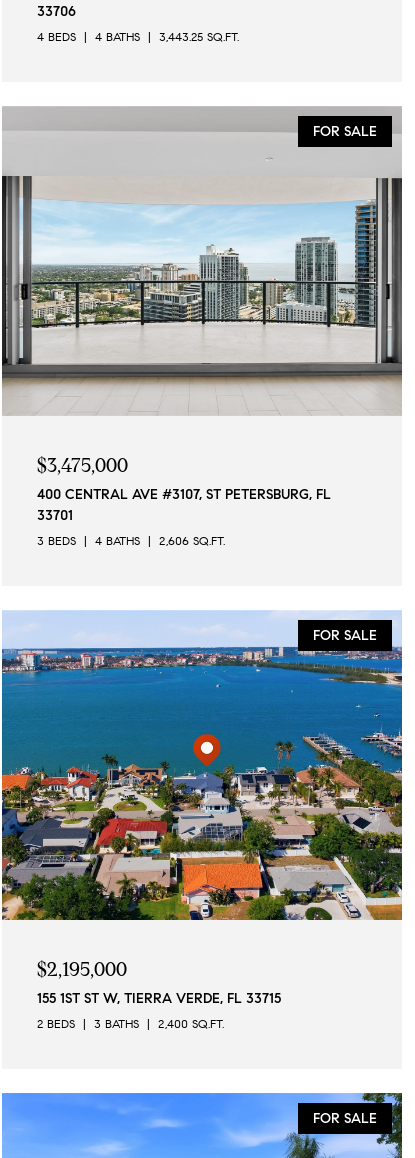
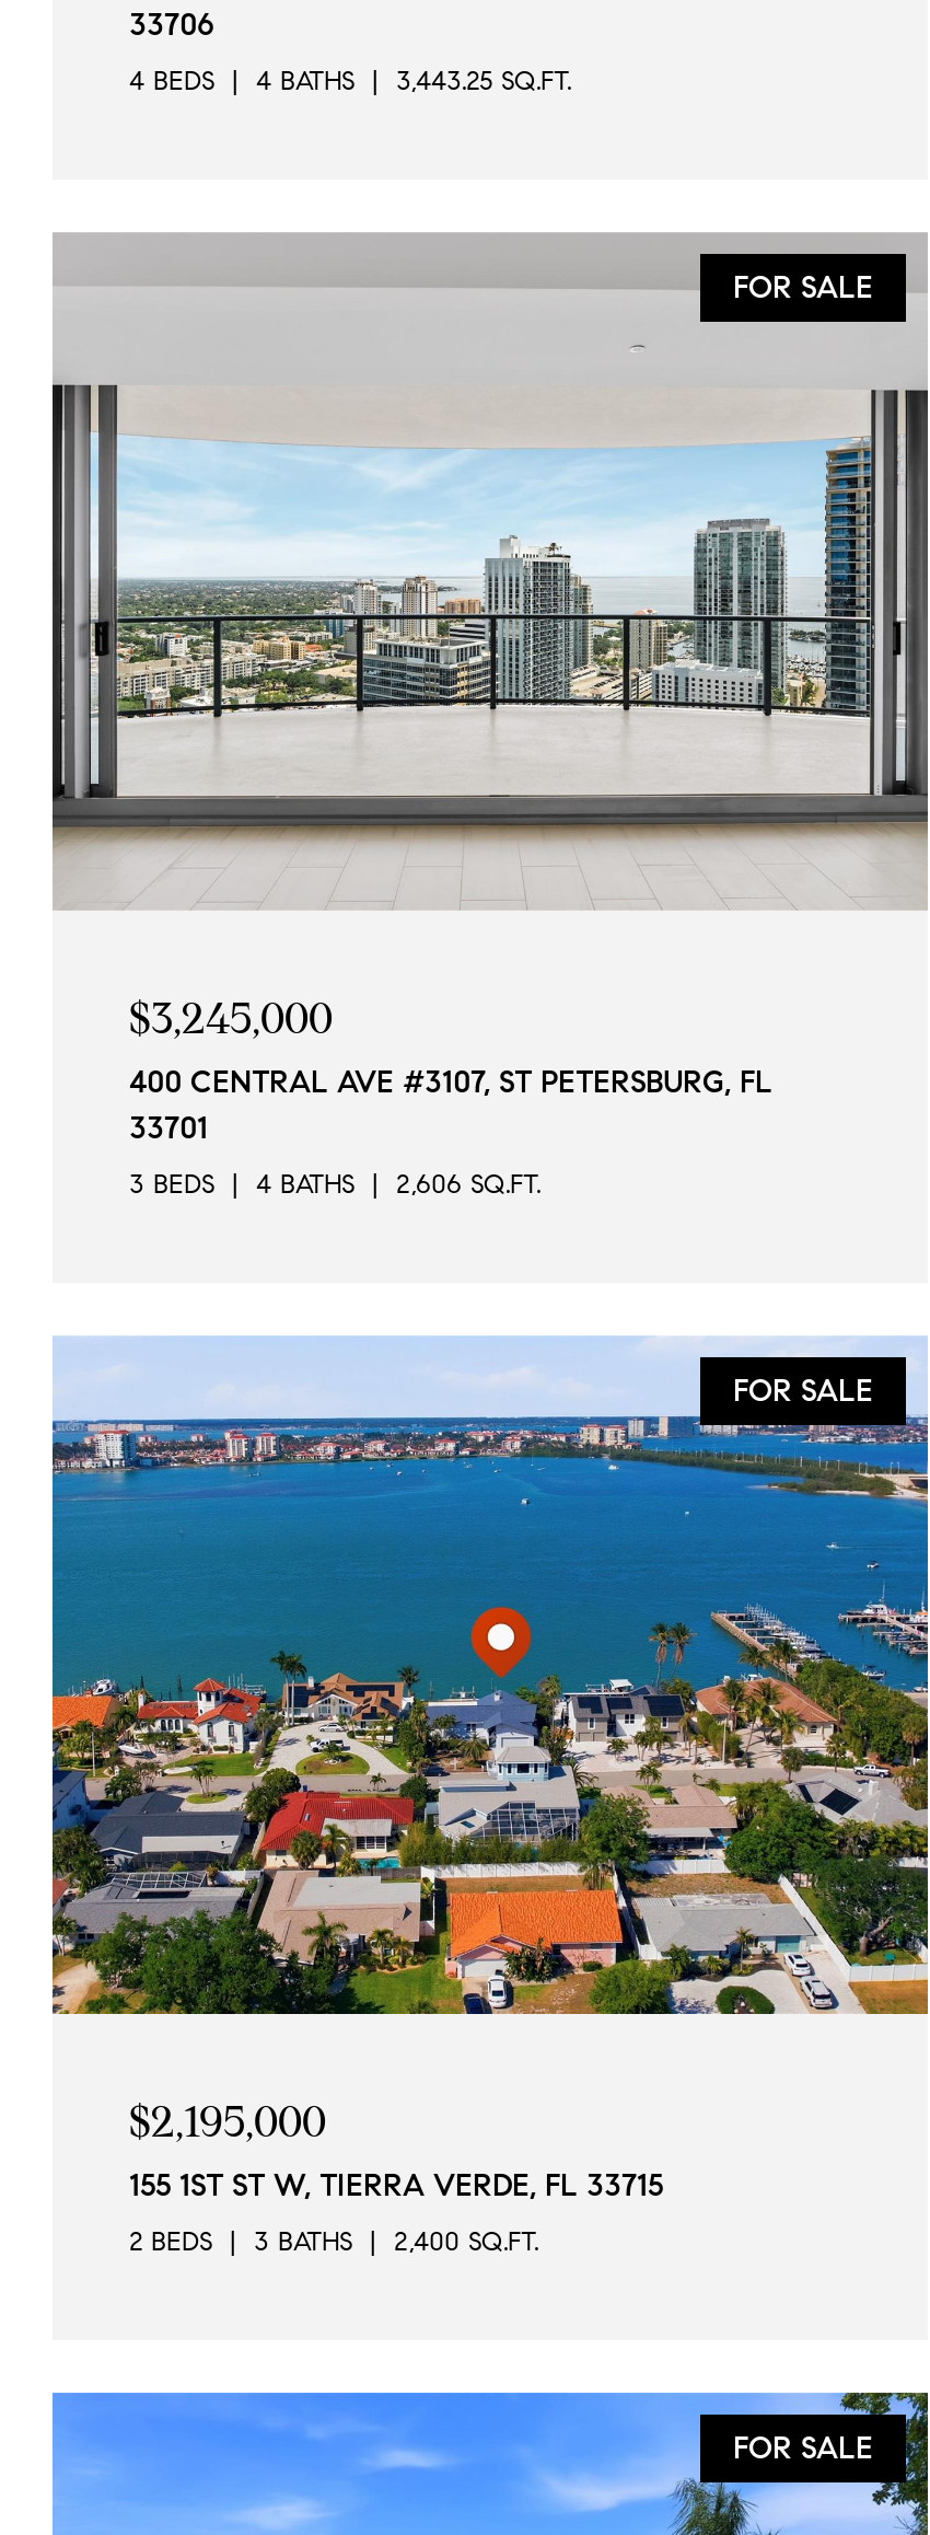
[37,453,128,478] $3,475,000 -> [129,992,333,1046] $3,245,000

